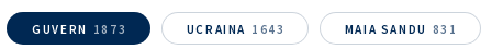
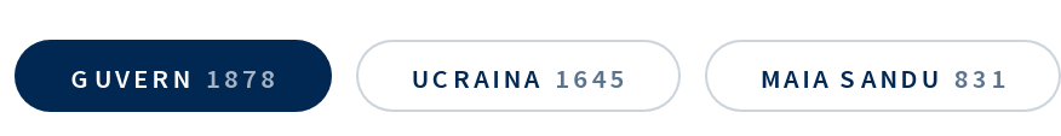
[32,22,127,37] GUVERN 1873 -> [71,62,279,96] GUVERN 1878
[186,22,285,37] UCRAINA 1643 -> [411,62,628,96] UCRAINA 1645

